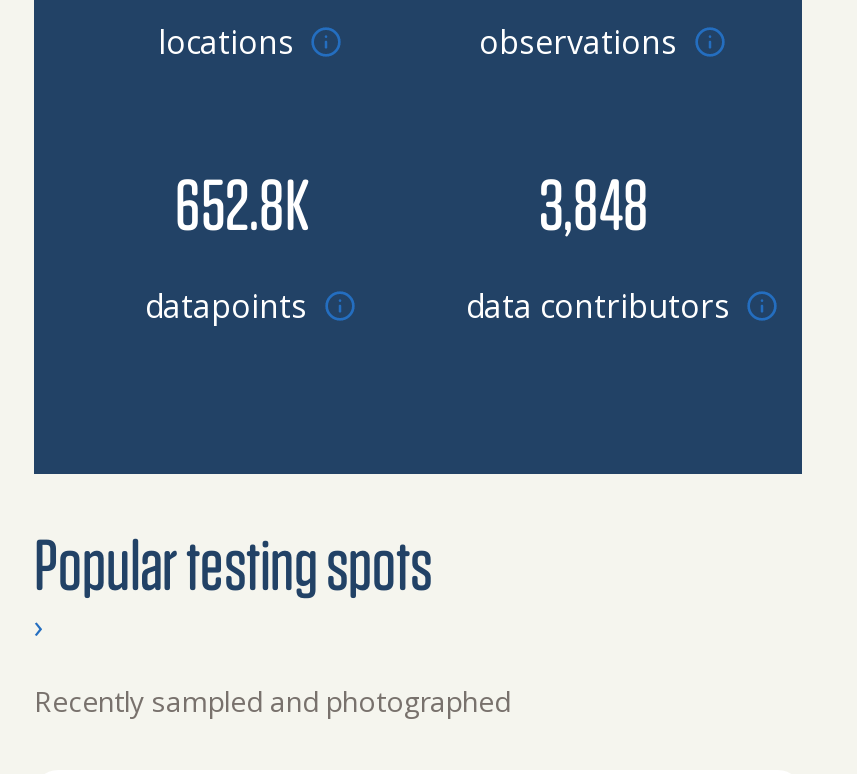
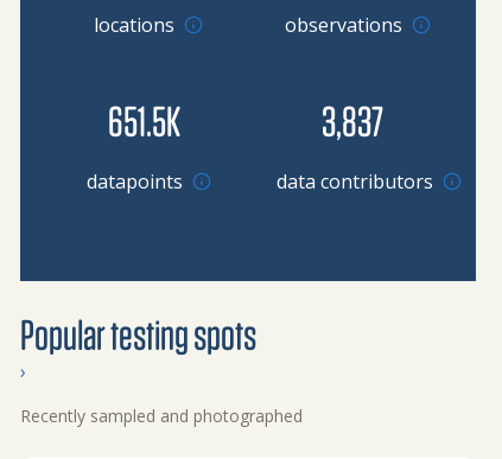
[175,159,309,243] 652.8K -> [107,94,180,144] 651.5K
[539,159,649,243] 3,848 -> [322,94,383,144] 3,837

